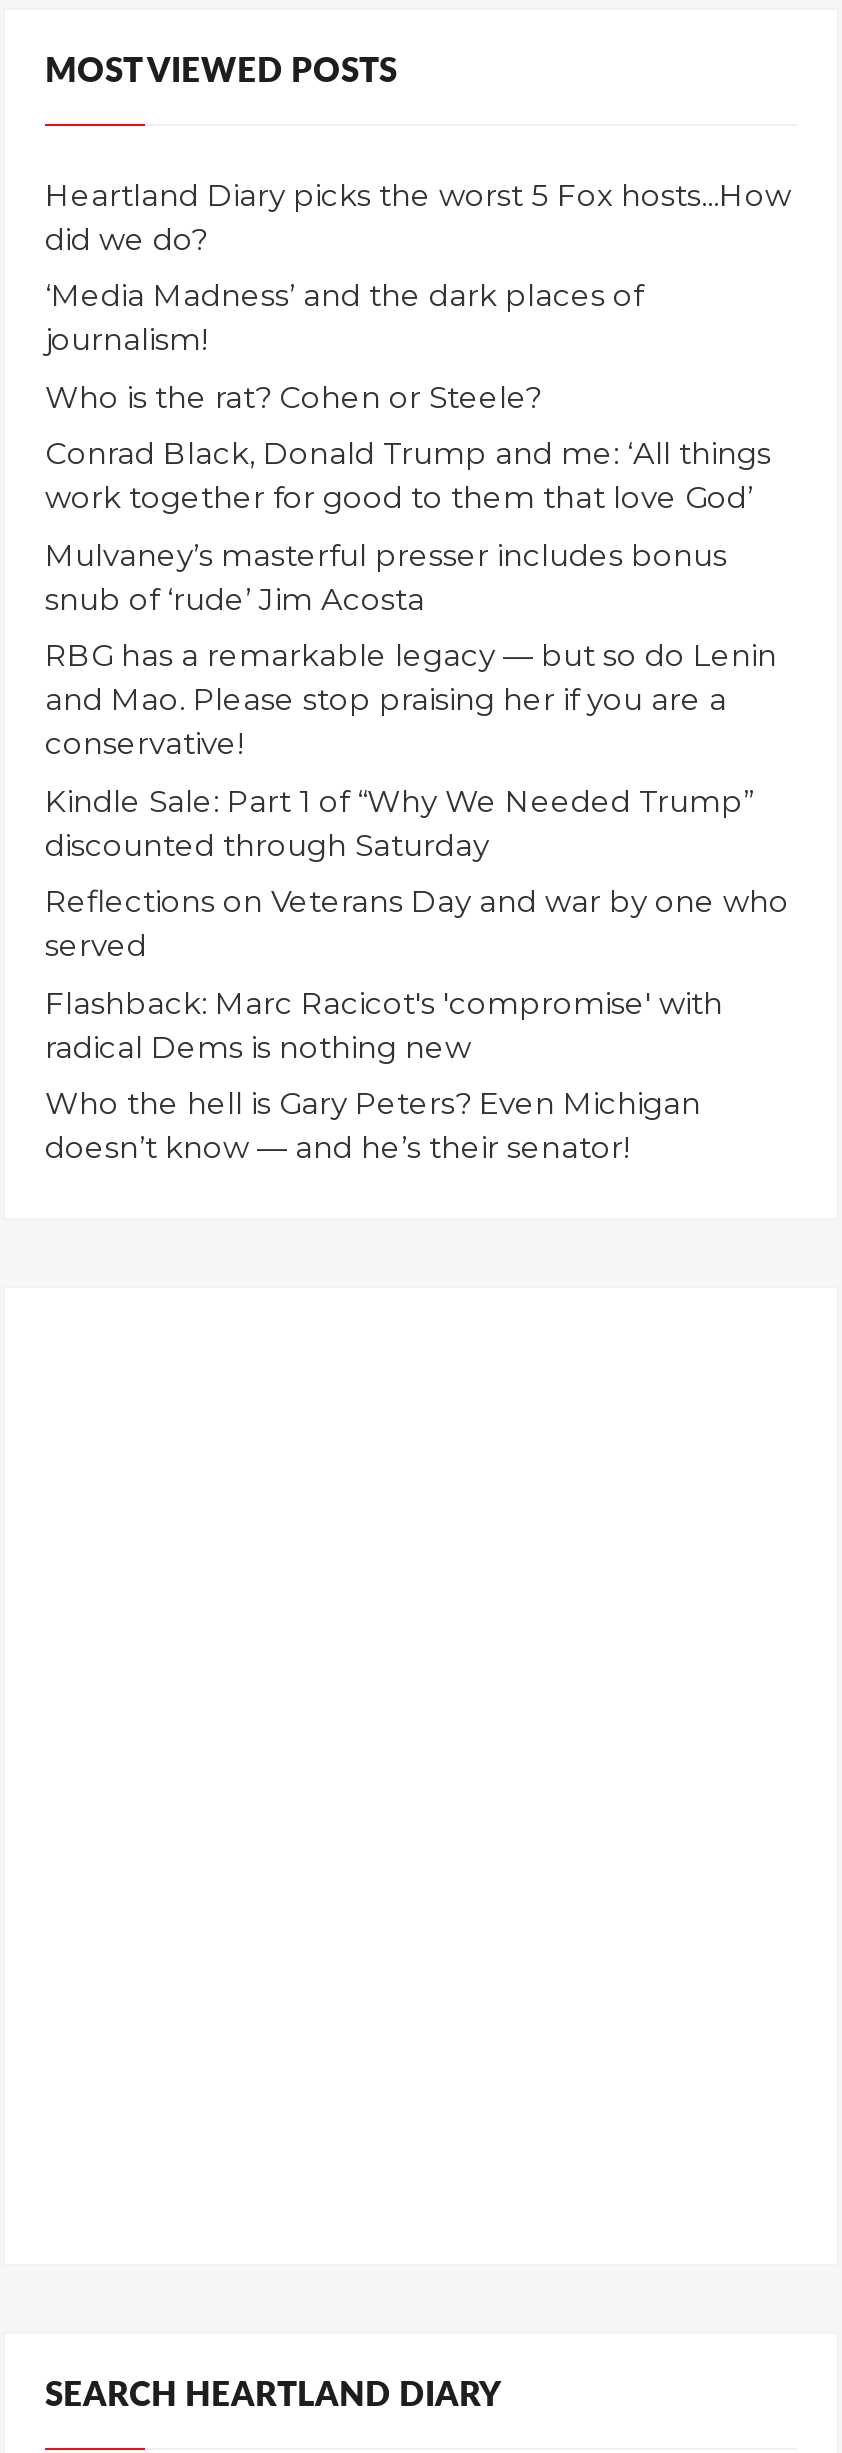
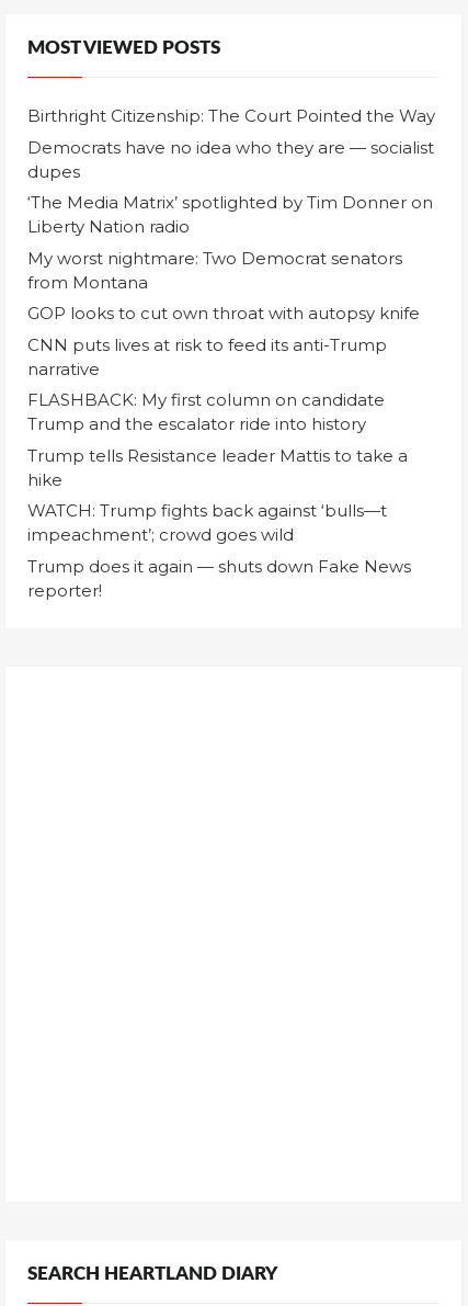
[45,175,791,257] Heartland Diary picks the worst 5 Fox hosts...How | did we do? -> [27,105,435,126] Birthright Citizenship: The Court Pointed the Way
[45,276,643,358] ‘Media Madness’ and the dark places of | journalism! -> [27,137,434,182] Democrats have no idea who they are — socialist | dupes
[45,377,541,415] Who is the rat? Cohen or Steele? -> [27,192,433,237] ‘The Media Matrix’ spotlighted by Tim Donner on | Liberty Nation radio
[45,434,771,516] Conrad Black, Donald Trump and me: ‘All things | work together for good to them that love God’ -> [27,247,402,292] My worst nightmare: Two Democrat senators | from Montana
[45,535,727,617] Mulvaney’s masterful presser includes bonus | snub of ‘rude’ Jim Acosta -> [27,303,420,324] GOP looks to cut own throat with autopsy knife
[45,636,777,762] RBG has a remarkable legacy — but so do Lenin | and Mao. Please stop praising her if you are a | conservative! -> [27,334,387,379] CNN puts lives at risk to feed its anti-Trump | narrative
[45,781,755,863] Kindle Sale: Part 1 of “Why We Needed Trump” | discounted through Saturday -> [27,389,385,434] FLASHBACK: My first column on candidate | Trump and the escalator ride into history
[45,882,789,964] Reflections on Veterans Day and war by one who | served -> [27,445,408,490] Trump tells Resistance leader Mattis to take a | hike
[45,983,723,1065] Flashback: Marc Racicot's 'compromise' with | radical Dems is nothing new -> [27,500,387,545] WATCH: Trump fights back against ‘bulls—t | impeachment’; crowd goes wild
[45,1084,701,1166] Who the hell is Gary Peters? Even Michigan | doesn’t know — and he’s their senator! -> [27,556,411,601] Trump does it again — shuts down Fake News | reporter!

